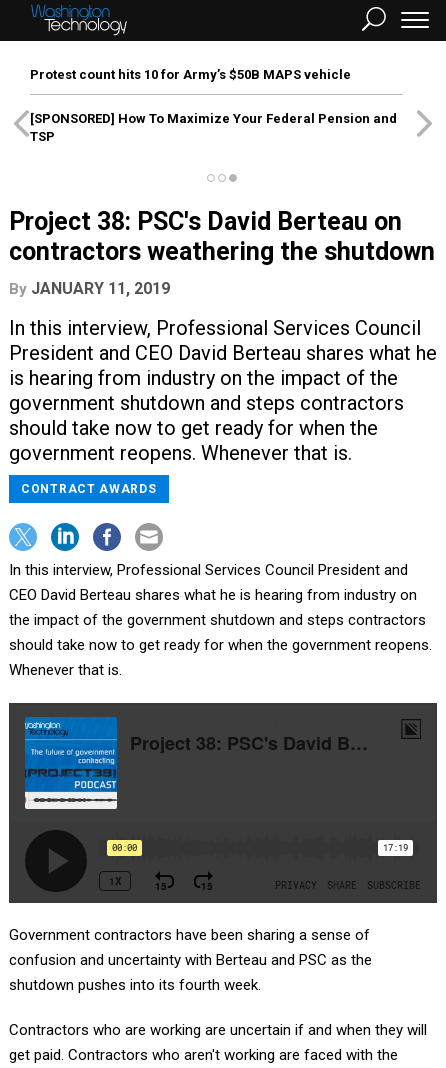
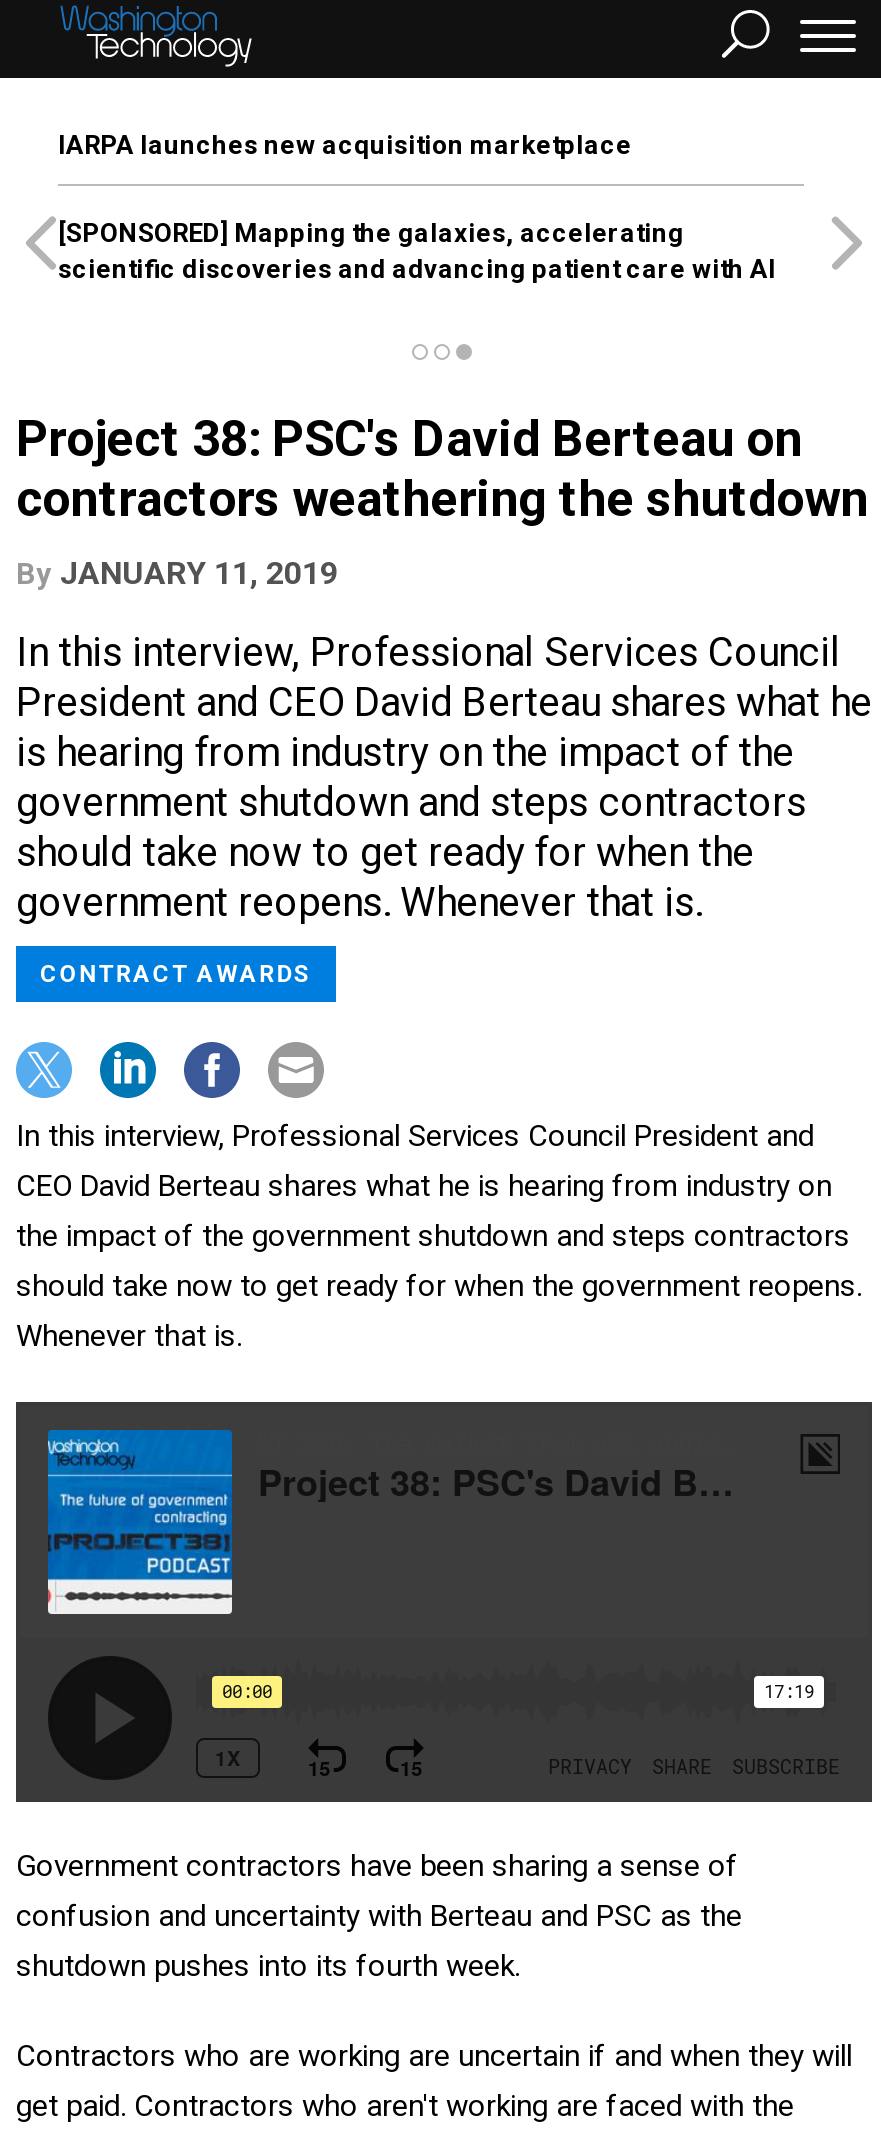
[30,67,351,82] Protest count hits 10 for Army’s $50B MAPS vehicle -> [58,130,632,160] IARPA launches new acquisition marketplace
[30,111,397,144] [SPONSORED] How To Maximize Your Federal Pension and | TSP -> [58,218,776,284] [SPONSORED] Mapping the galaxies, accelerating | scientific discoveries and advancing patient care with AI

